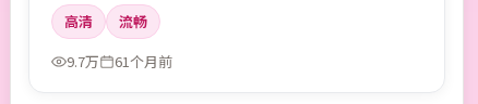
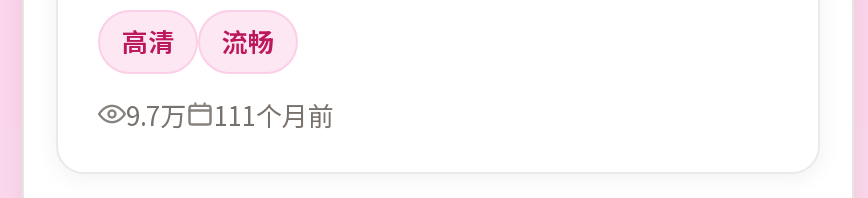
[67,51,172,71] 9.7万 61个月前 -> [126,95,334,133] 9.7万 111个月前

